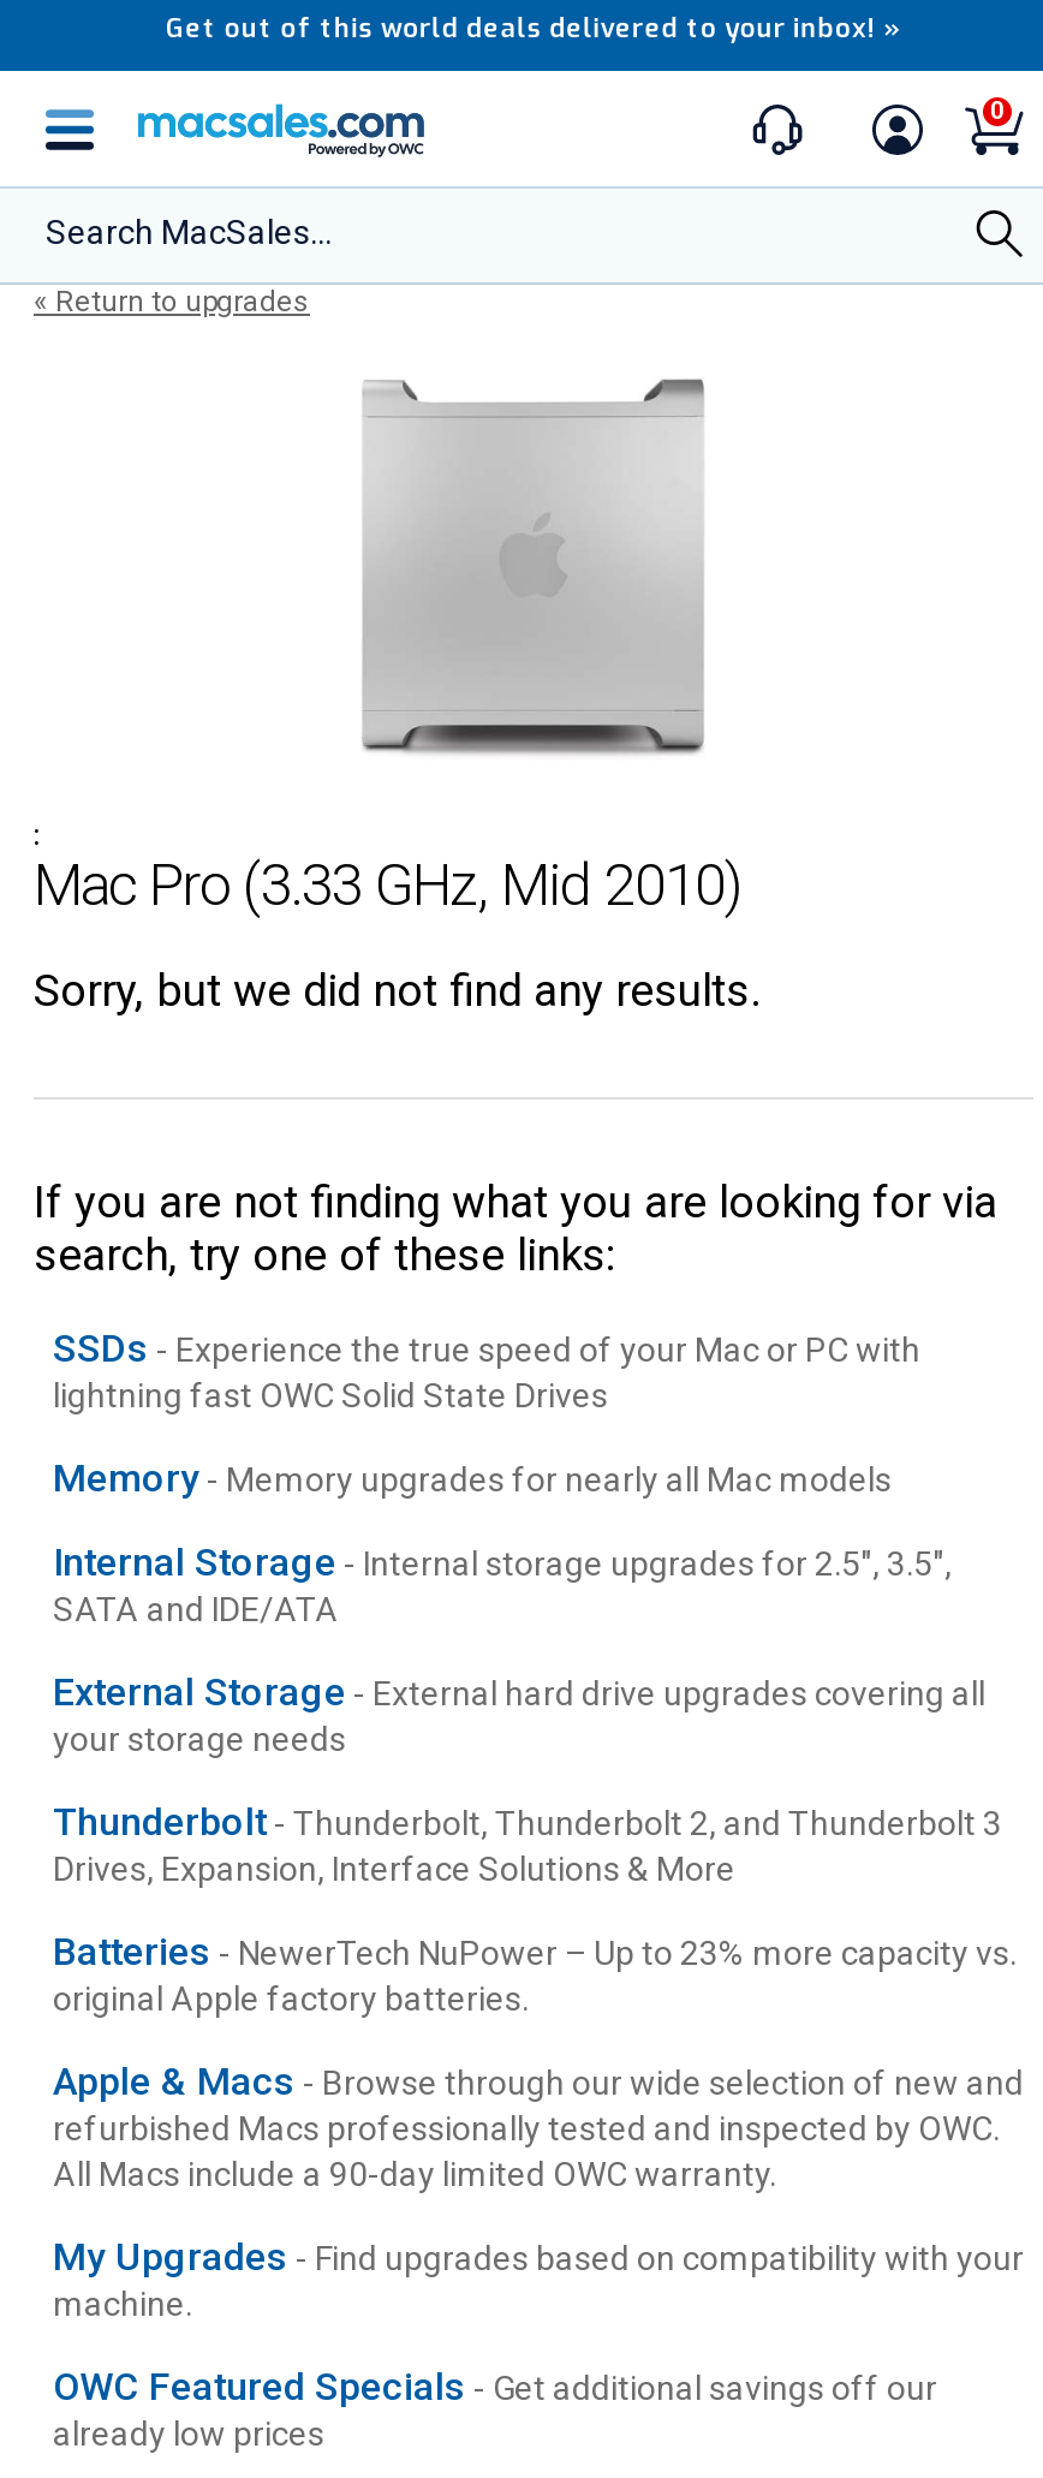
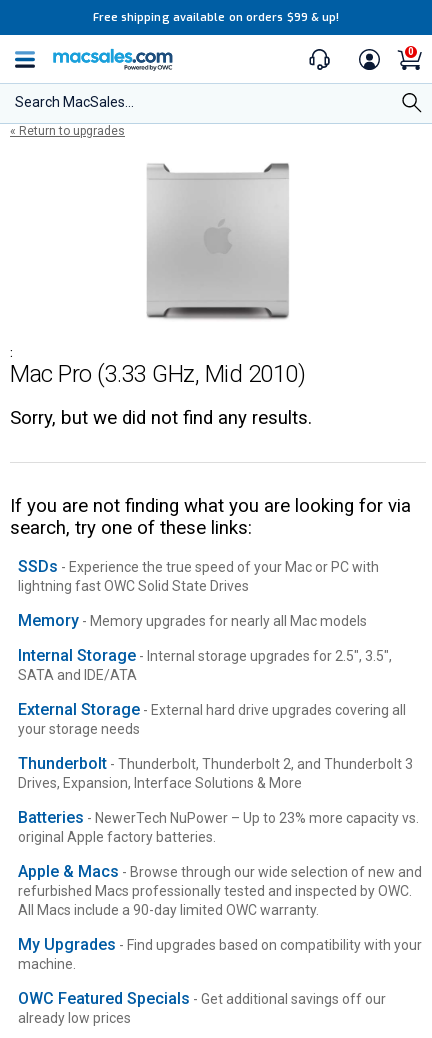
[166,11,901,47] Get out of this world deals delivered to your inbox! » -> [92,10,339,25] Free shipping available on orders $99 & up!

